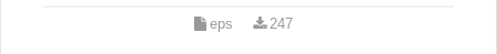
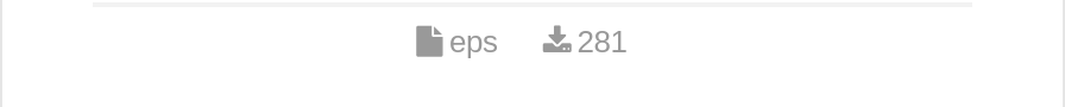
[269,16,293,32] 247 -> [577,23,627,59] 281

